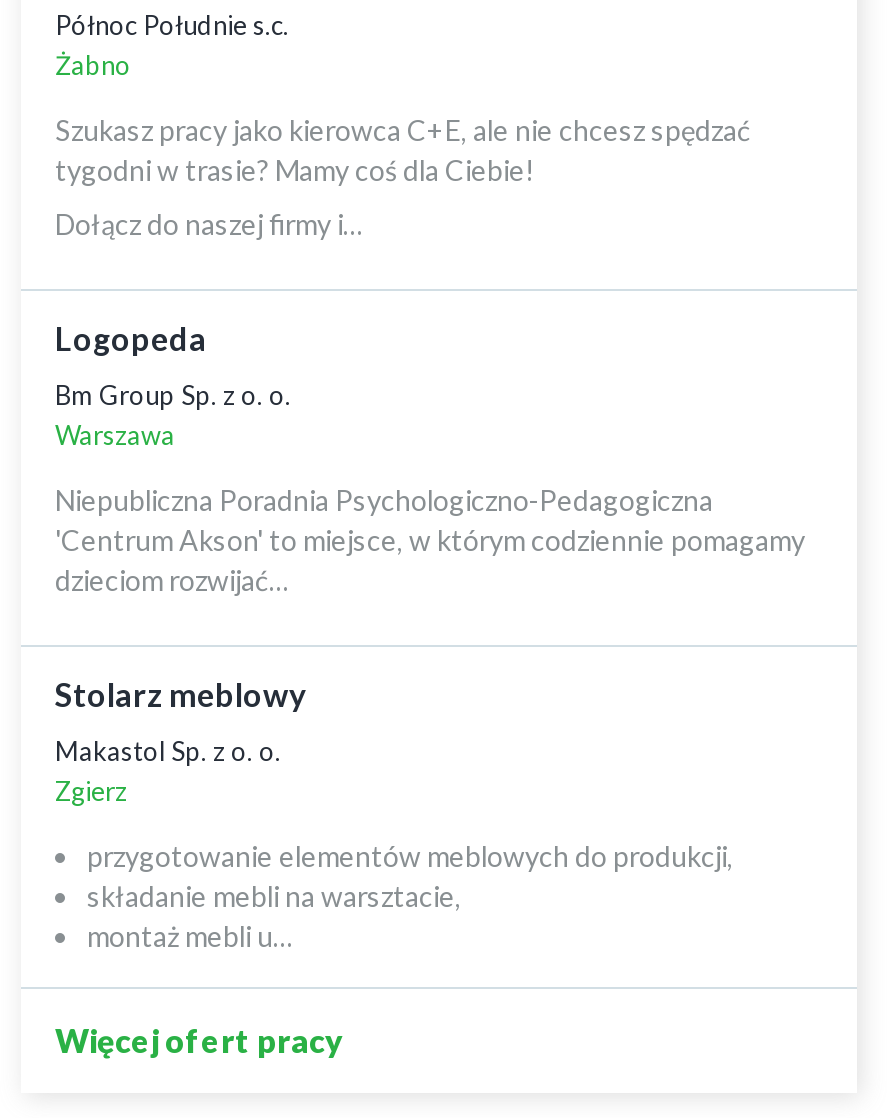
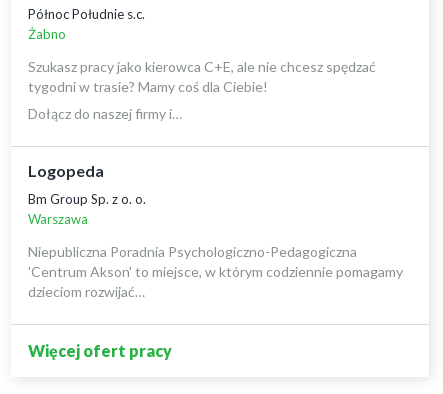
[55,675,733,953] Stolarz meblowy | Makastol Sp. z o. o. | Zgierz | przygotowanie elementów meblowych do produkcji, | składanie mebli na warsztacie, | montaż mebli u… -> none

